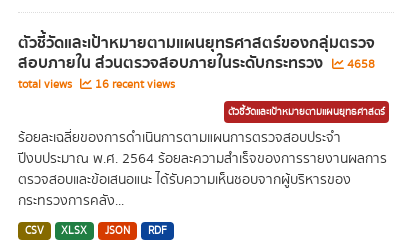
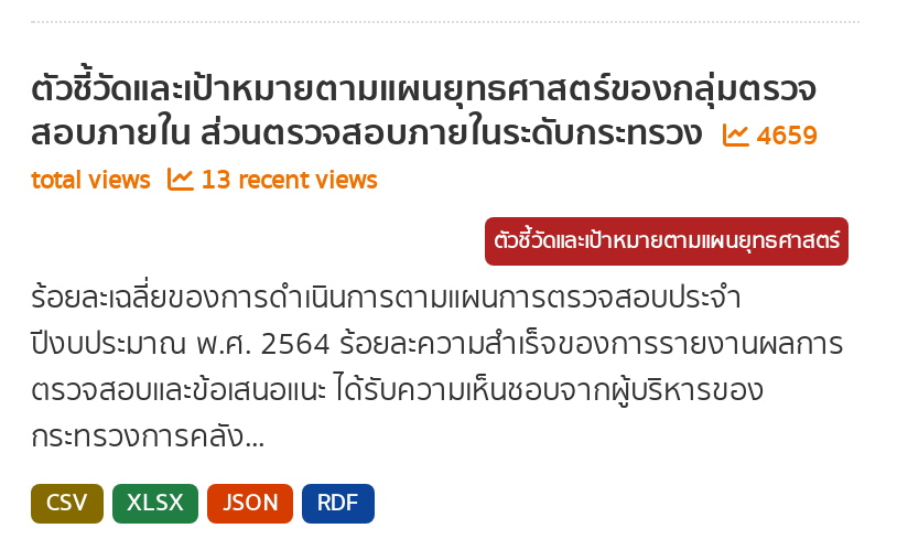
[18,50,375,76] สอบภายใน ส่วนตรวจสอบภายในระดับกระทรวง 4658 -> [31,105,818,162] สอบภายใน ส่วนตรวจสอบภายในระดับกระทรวง 4659
[18,76,175,93] total views 16 recent views -> [31,162,377,200] total views 13 recent views

